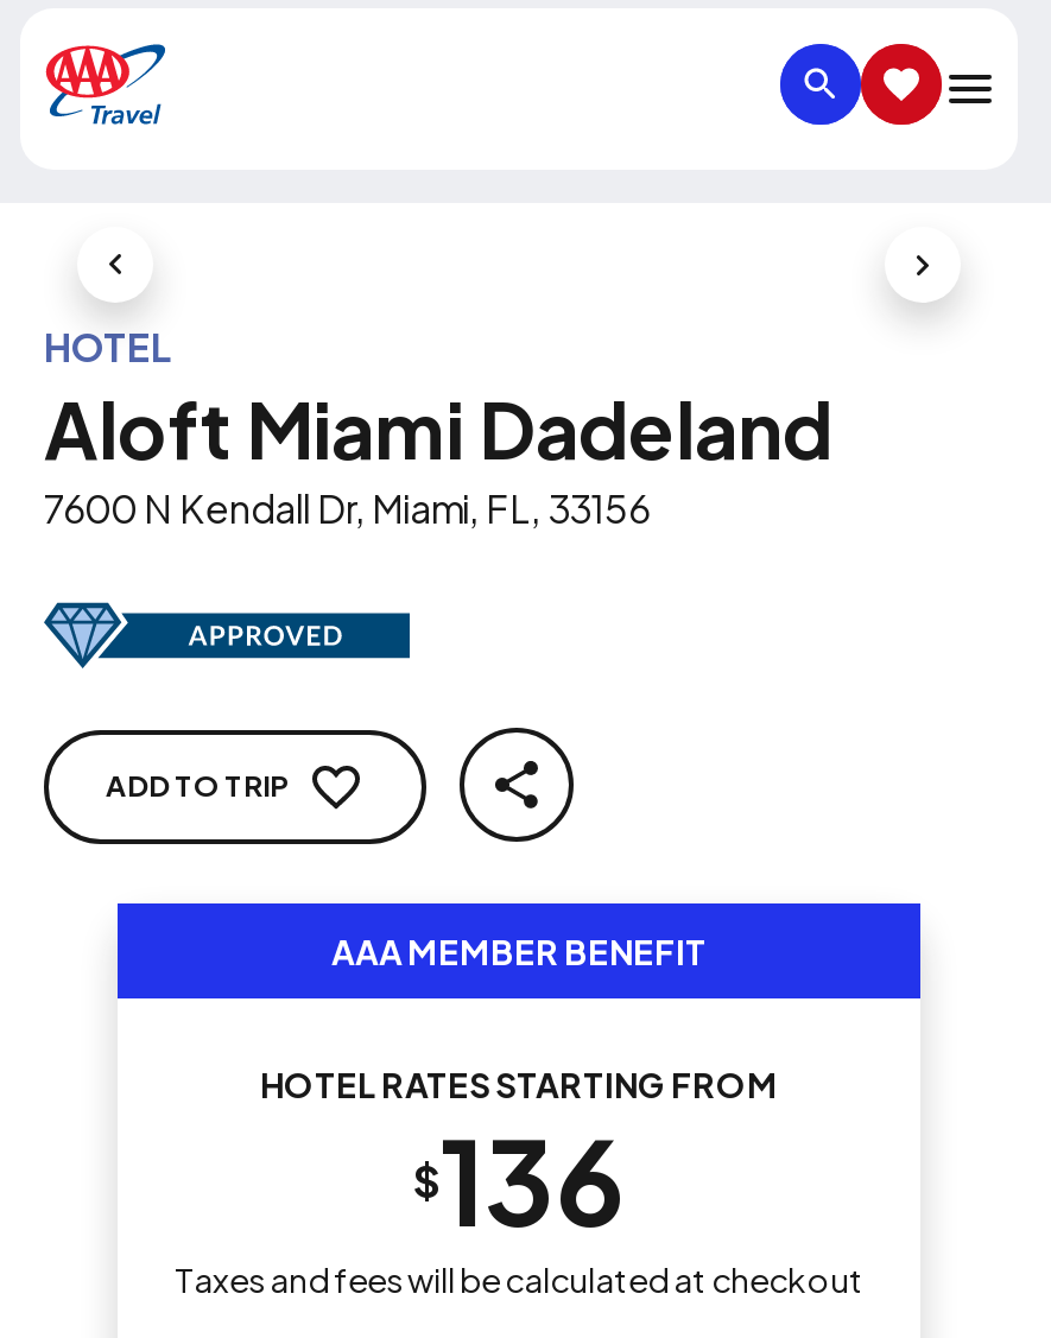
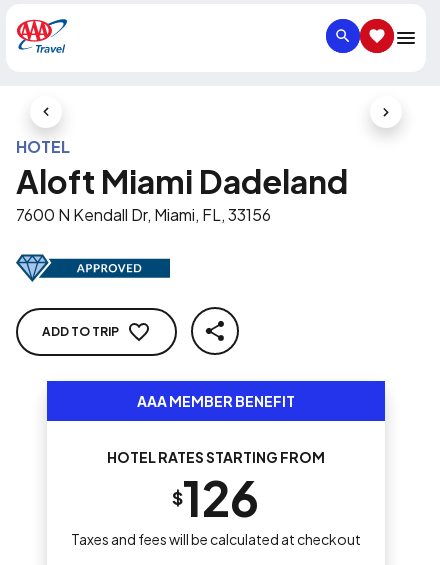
[413,1108,625,1253] $136 -> [172,467,259,528] $126

